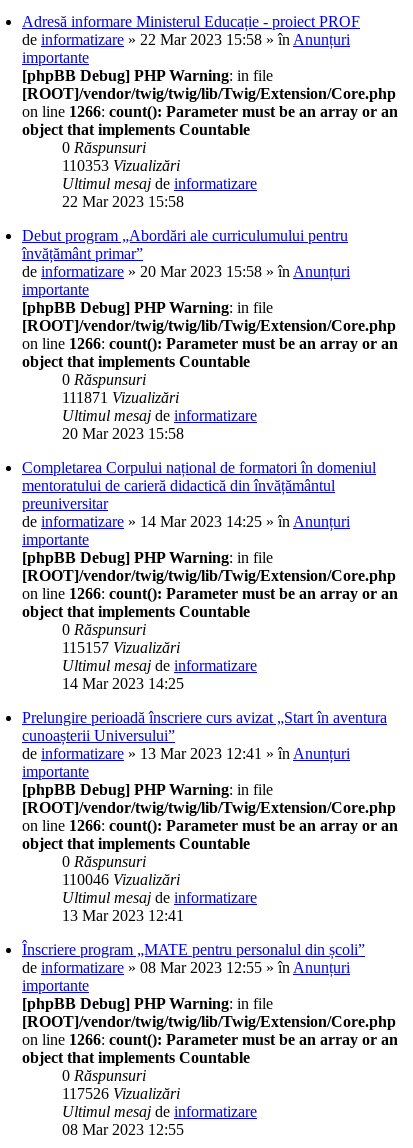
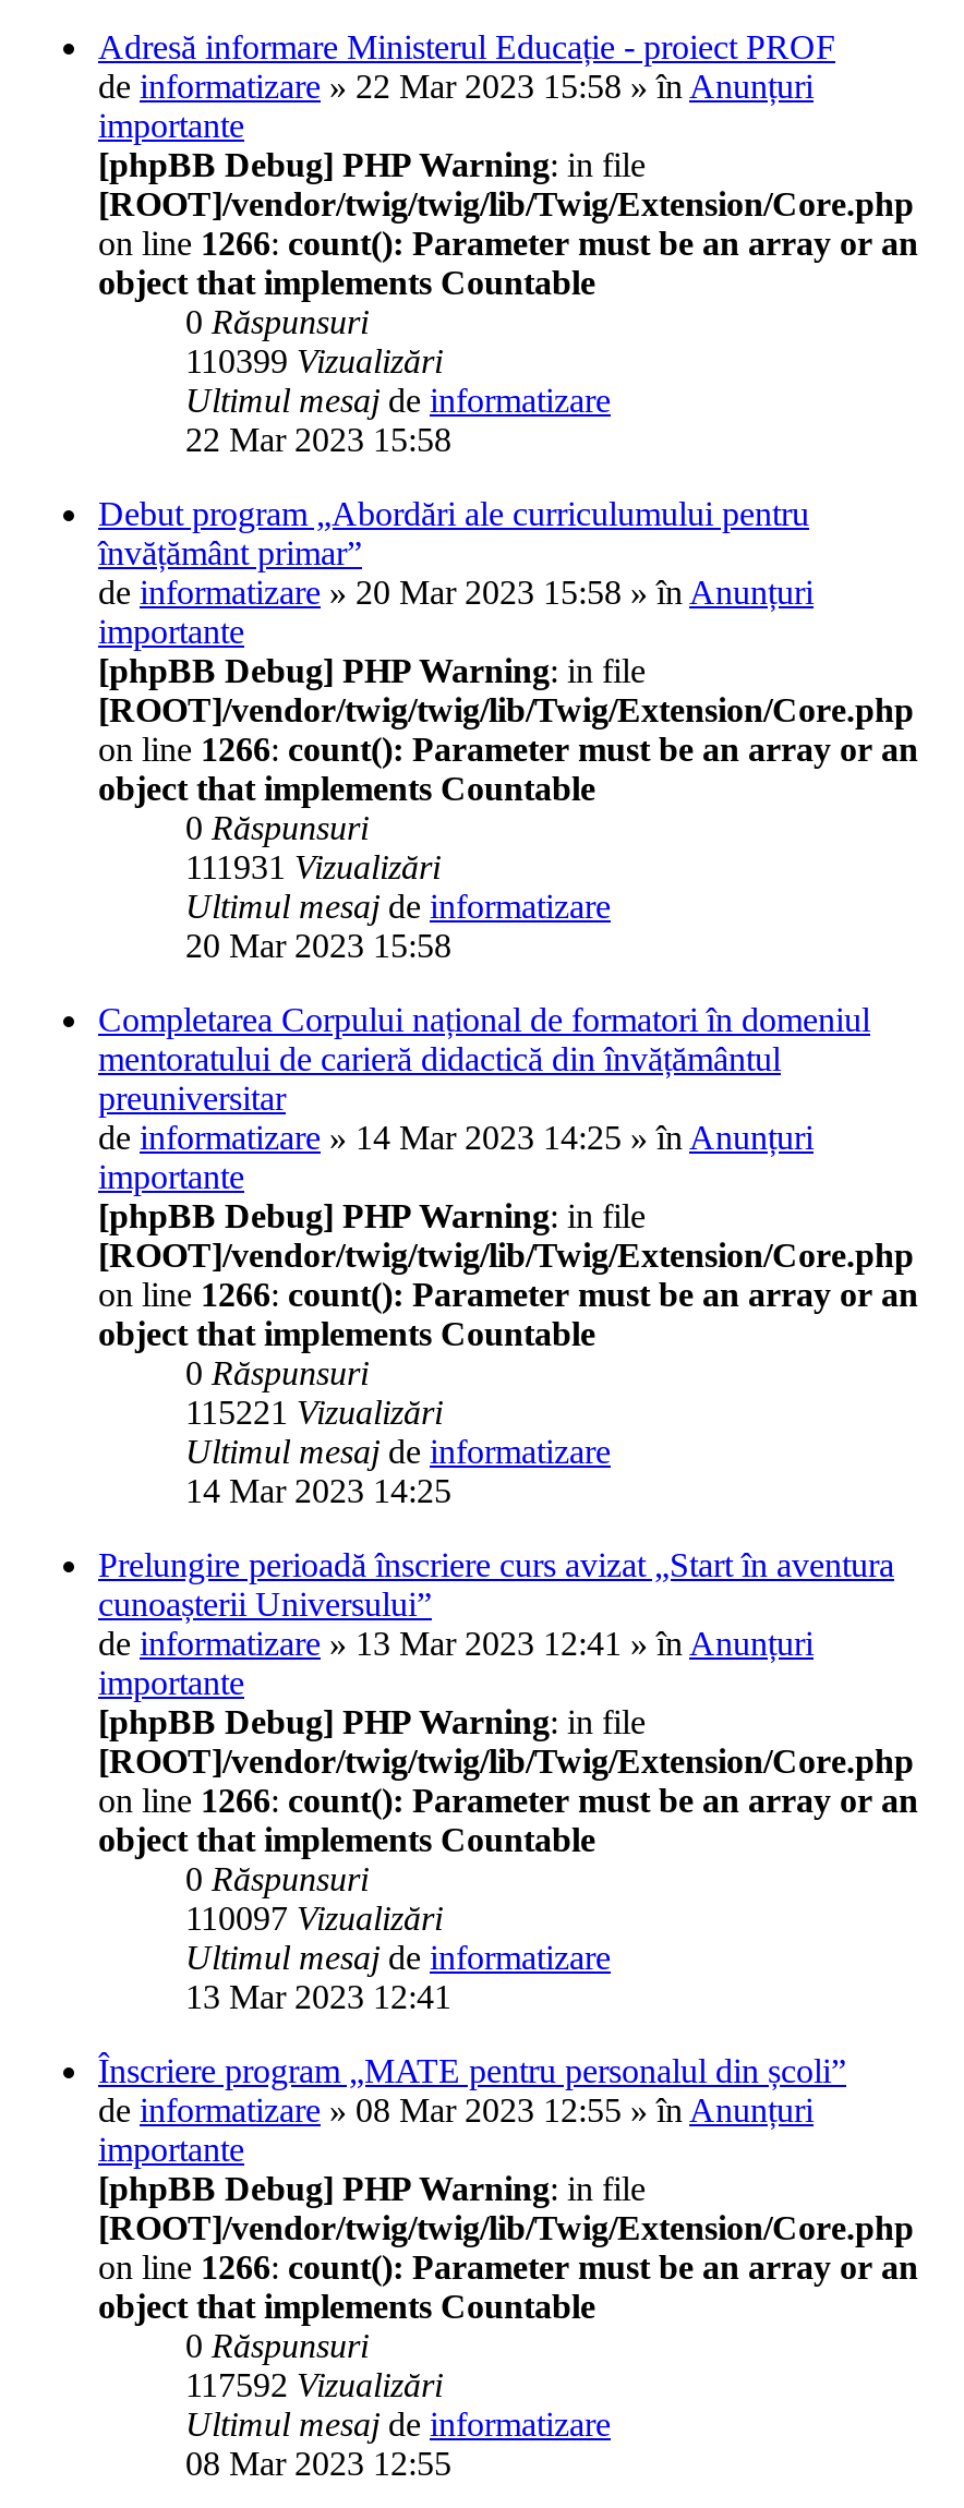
[62,157,180,174] 110353 Vizualizări -> [185,342,443,379] 110399 Vizualizări
[62,389,179,406] 111871 Vizualizări -> [185,848,441,885] 111931 Vizualizări
[62,639,180,656] 115157 Vizualizări -> [185,1393,443,1430] 115221 Vizualizări
[62,871,180,888] 110046 Vizualizări -> [185,1899,443,1936] 110097 Vizualizări
[62,1085,180,1102] 117526 Vizualizări -> [185,2366,443,2403] 117592 Vizualizări

